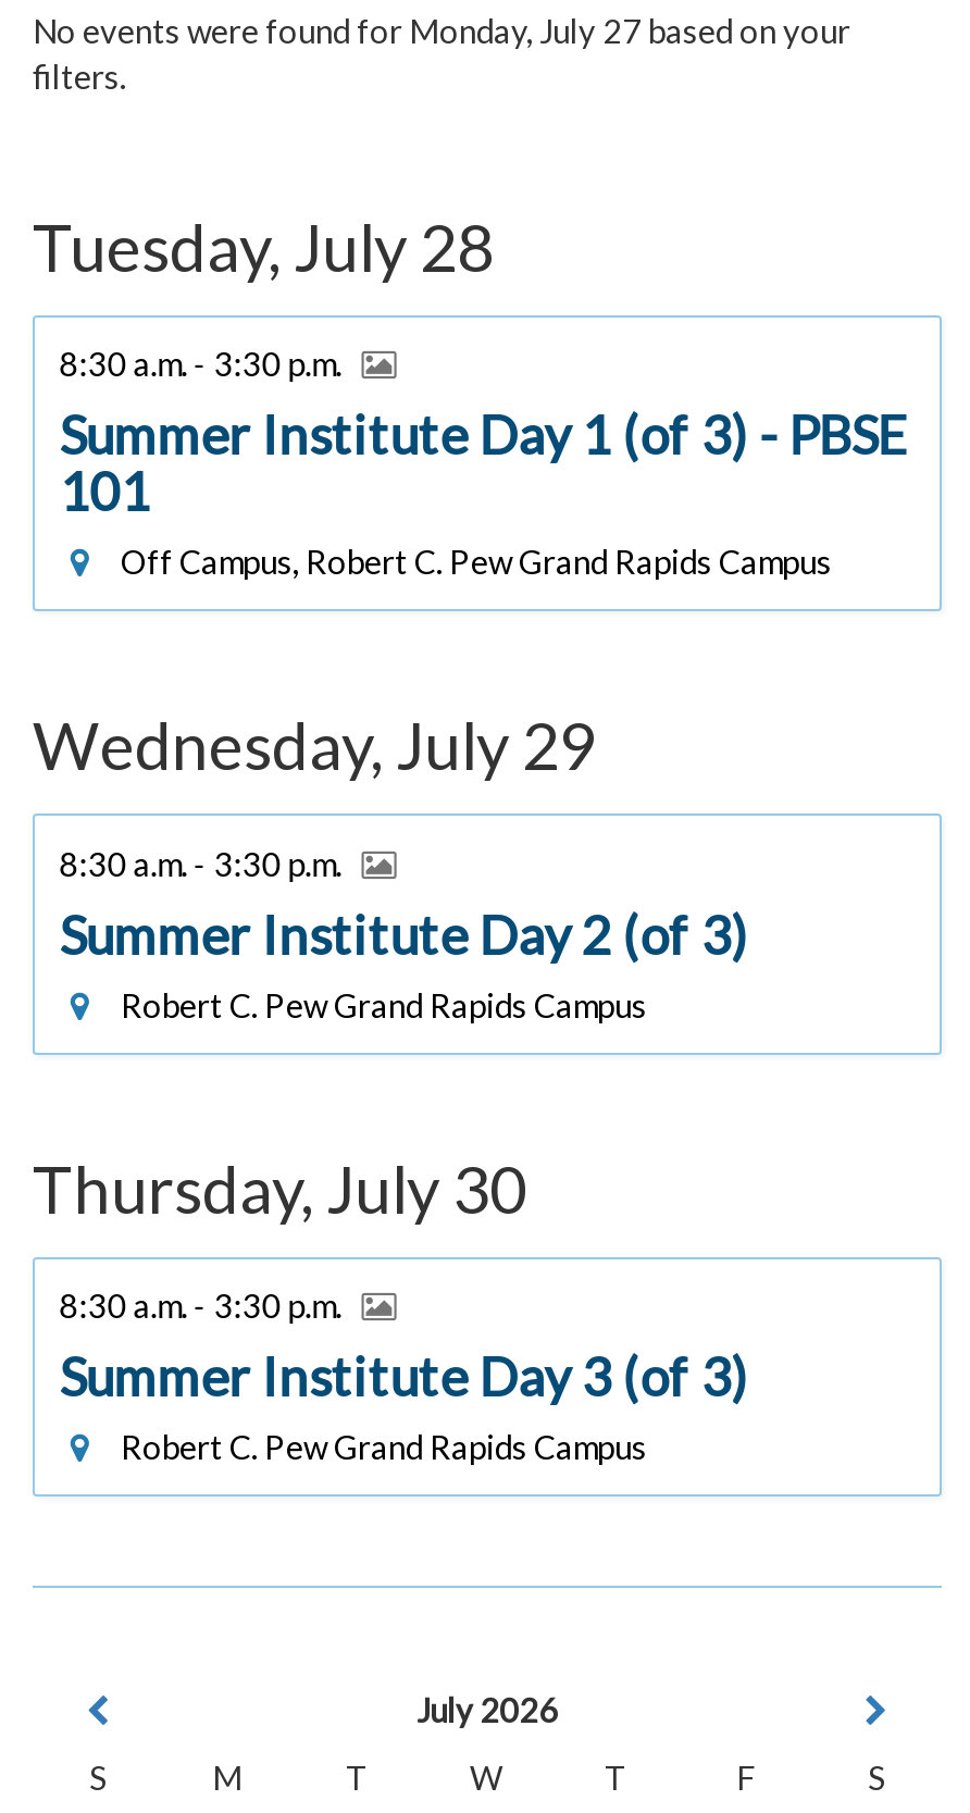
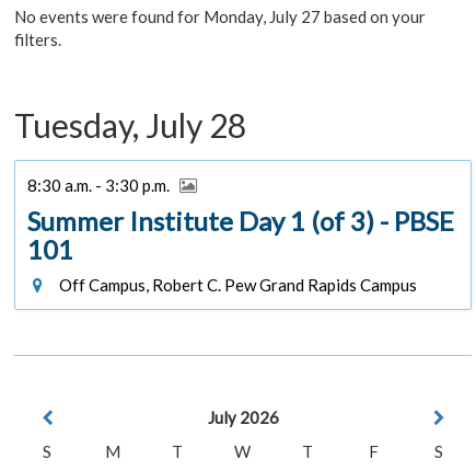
[30,706,944,1466] [image] | Wednesday, July 29 | 8:30 a.m. - 3:30 p.m. | Summer Institute Day 2 (of 3) | Robert C. Pew Grand Rapids Campus | Thursday, July 30 | 8:30 a.m. - 3:30 p.m. | Summer Institute Day 3 (of 3) | Robert C. Pew Grand Rapids Campus -> none

